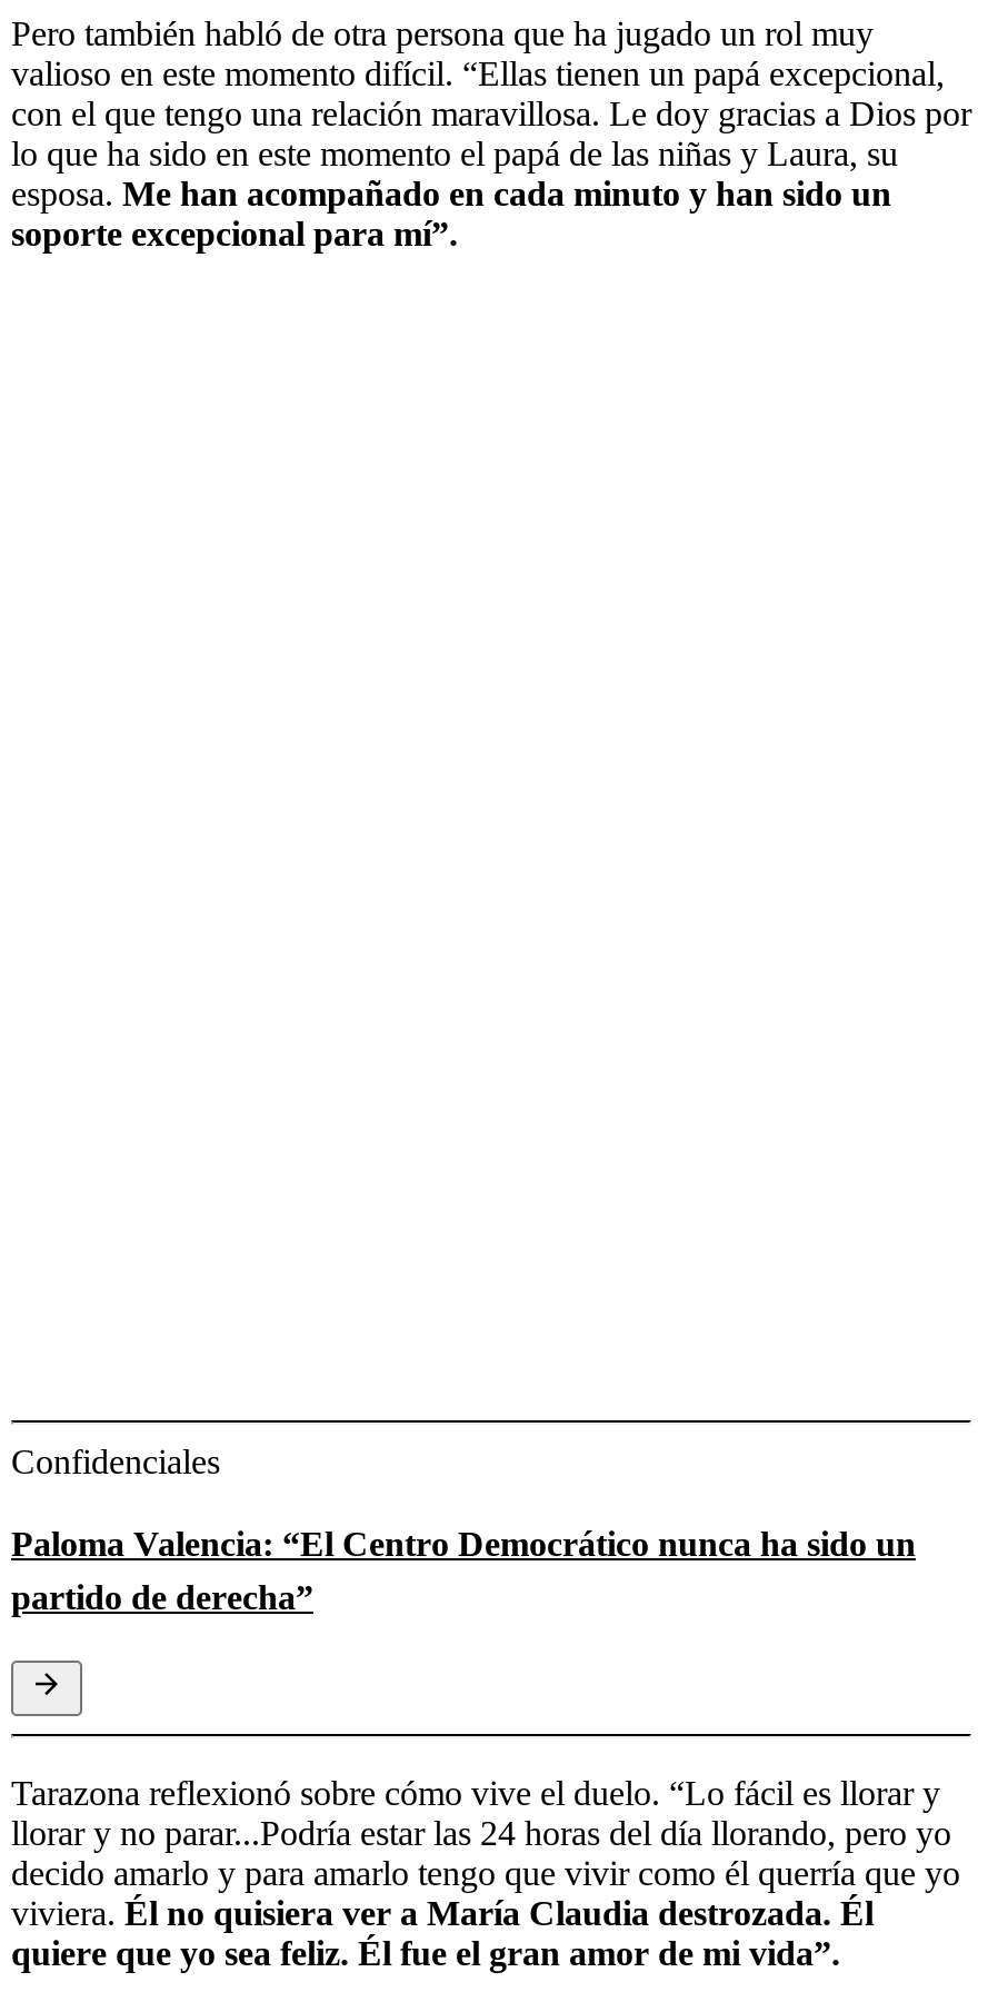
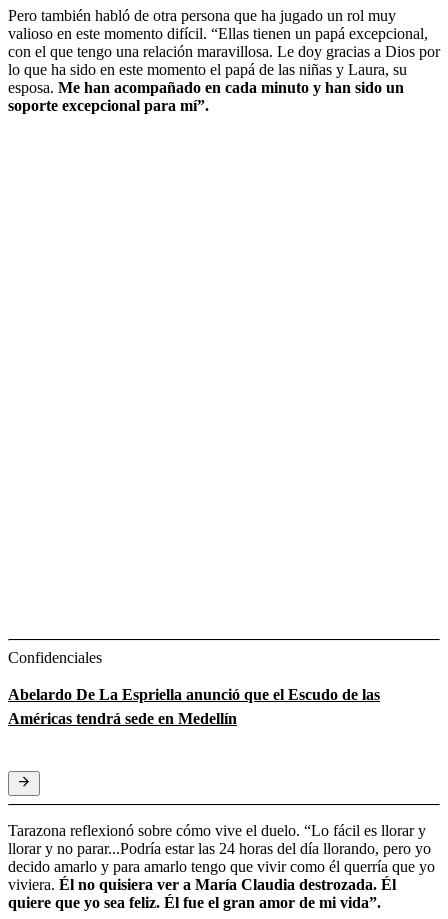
[11,1524,916,1615] Paloma Valencia: “El Centro Democrático nunca ha sido un | partido de derecha” -> [8,686,380,727] Abelardo De La Espriella anunció que el Escudo de las | Américas tendrá sede en Medellín

